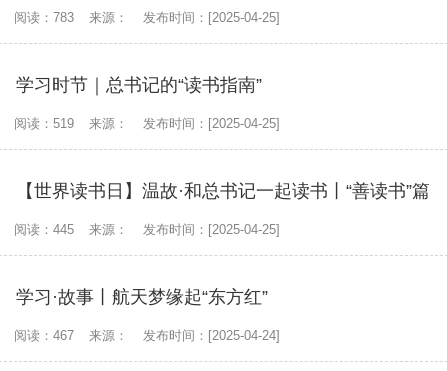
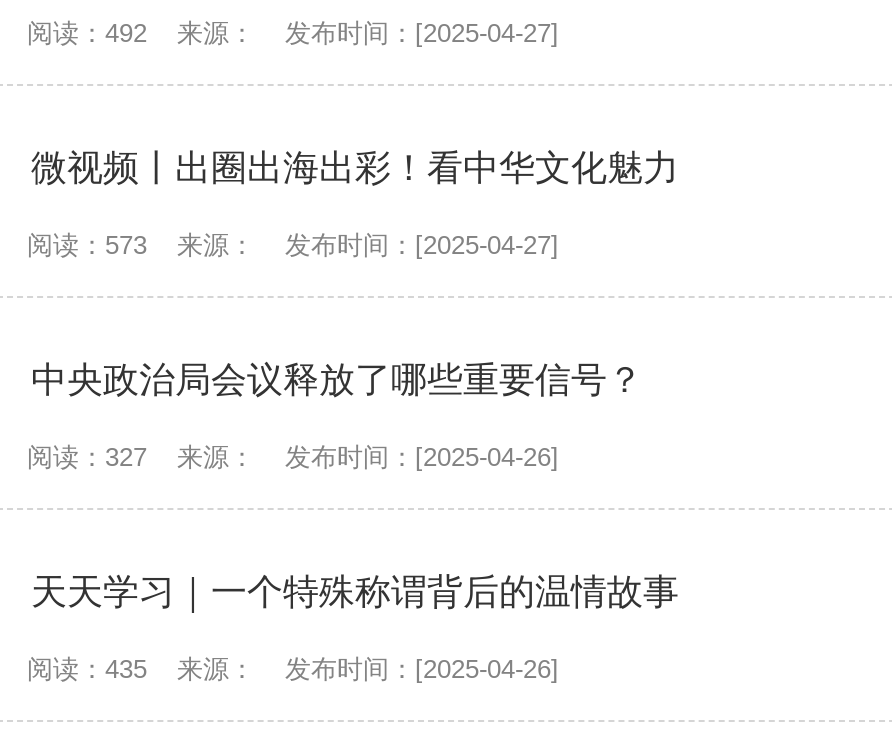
[14,10,74,25] 阅读：783 -> [27,18,147,48] 阅读：492
[143,10,280,25] 发布时间：[2025-04-25] -> [285,18,559,48] 发布时间：[2025-04-27]
[16,75,262,95] 学习时节｜总书记的“读书指南” -> [31,148,679,188] 微视频丨出圈出海出彩！看中华文化魅力
[14,116,74,131] 阅读：519 -> [27,230,147,260] 阅读：573
[143,116,280,131] 发布时间：[2025-04-25] -> [285,230,559,260] 发布时间：[2025-04-27]
[16,181,430,201] 【世界读书日】温故·和总书记一起读书丨“善读书”篇 -> [31,360,643,400] 中央政治局会议释放了哪些重要信号？
[14,222,74,237] 阅读：445 -> [27,442,147,472] 阅读：327
[143,222,280,237] 发布时间：[2025-04-25] -> [285,442,559,472] 发布时间：[2025-04-26]
[16,287,268,307] 学习·故事丨航天梦缘起“东方红” -> [31,572,679,612] 天天学习｜一个特殊称谓背后的温情故事
[14,328,74,343] 阅读：467 -> [27,654,147,684] 阅读：435
[143,328,280,343] 发布时间：[2025-04-24] -> [285,654,559,684] 发布时间：[2025-04-26]

